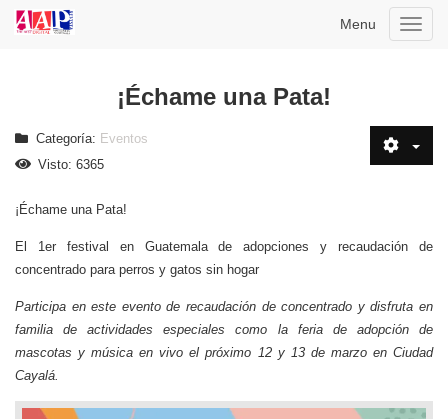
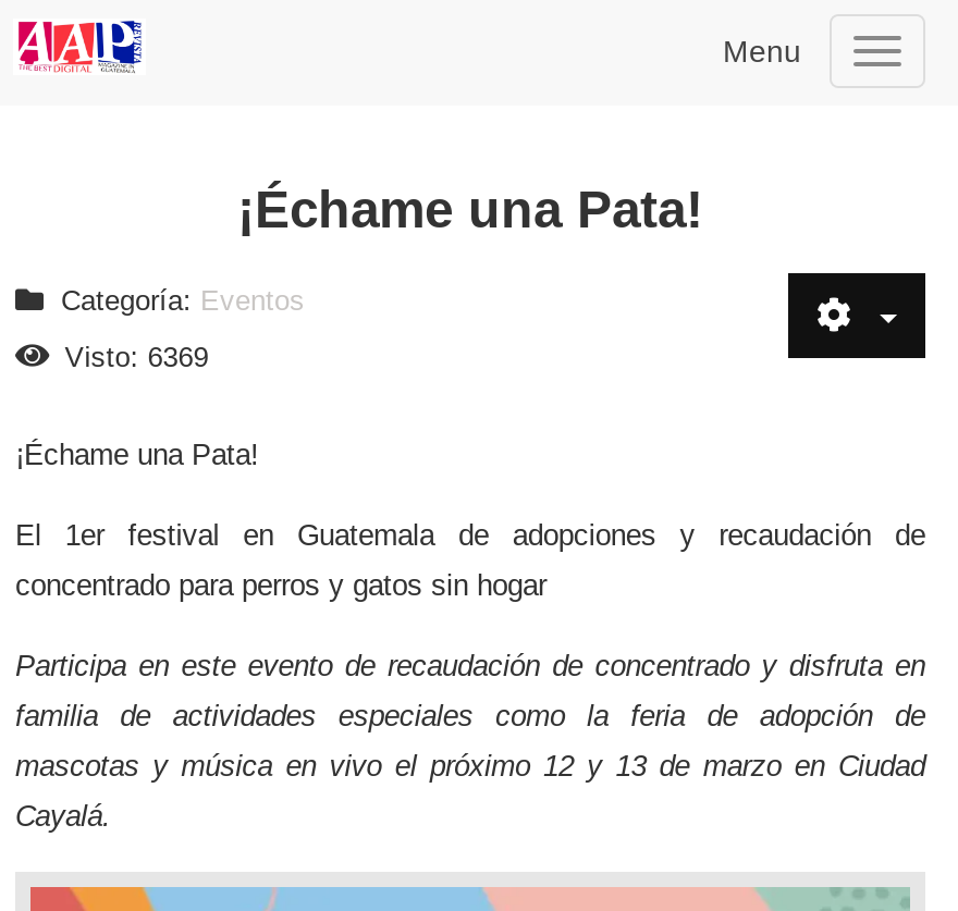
[38,157,104,172] Visto: 6365 -> [65,341,209,373] Visto: 6369

